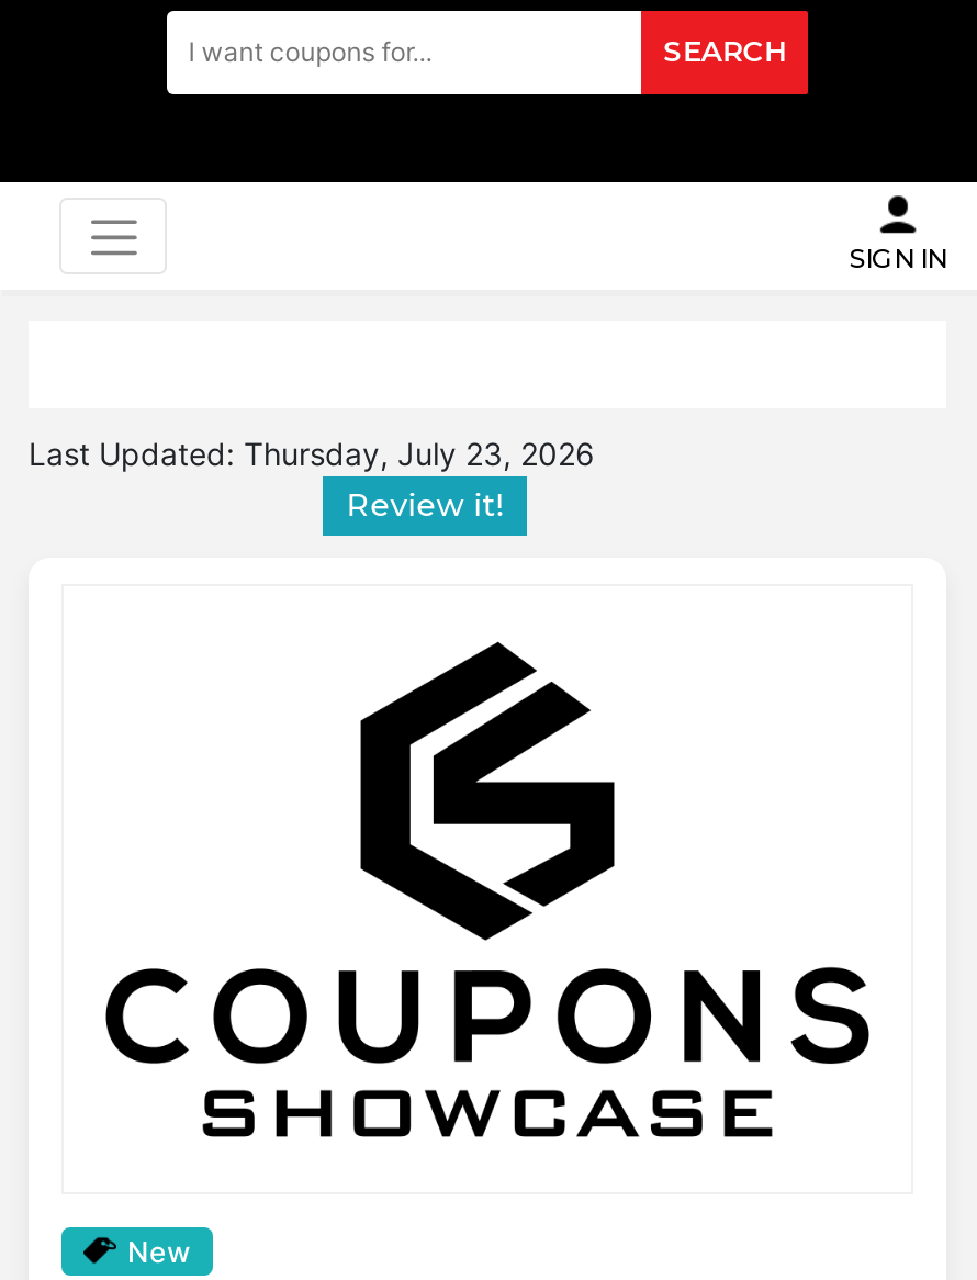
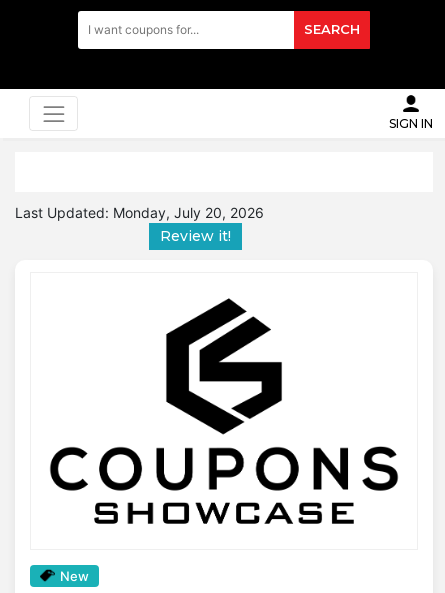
[29,435,595,472] Last Updated: Thursday, July 23, 2026 -> [15,204,264,221] Last Updated: Monday, July 20, 2026

